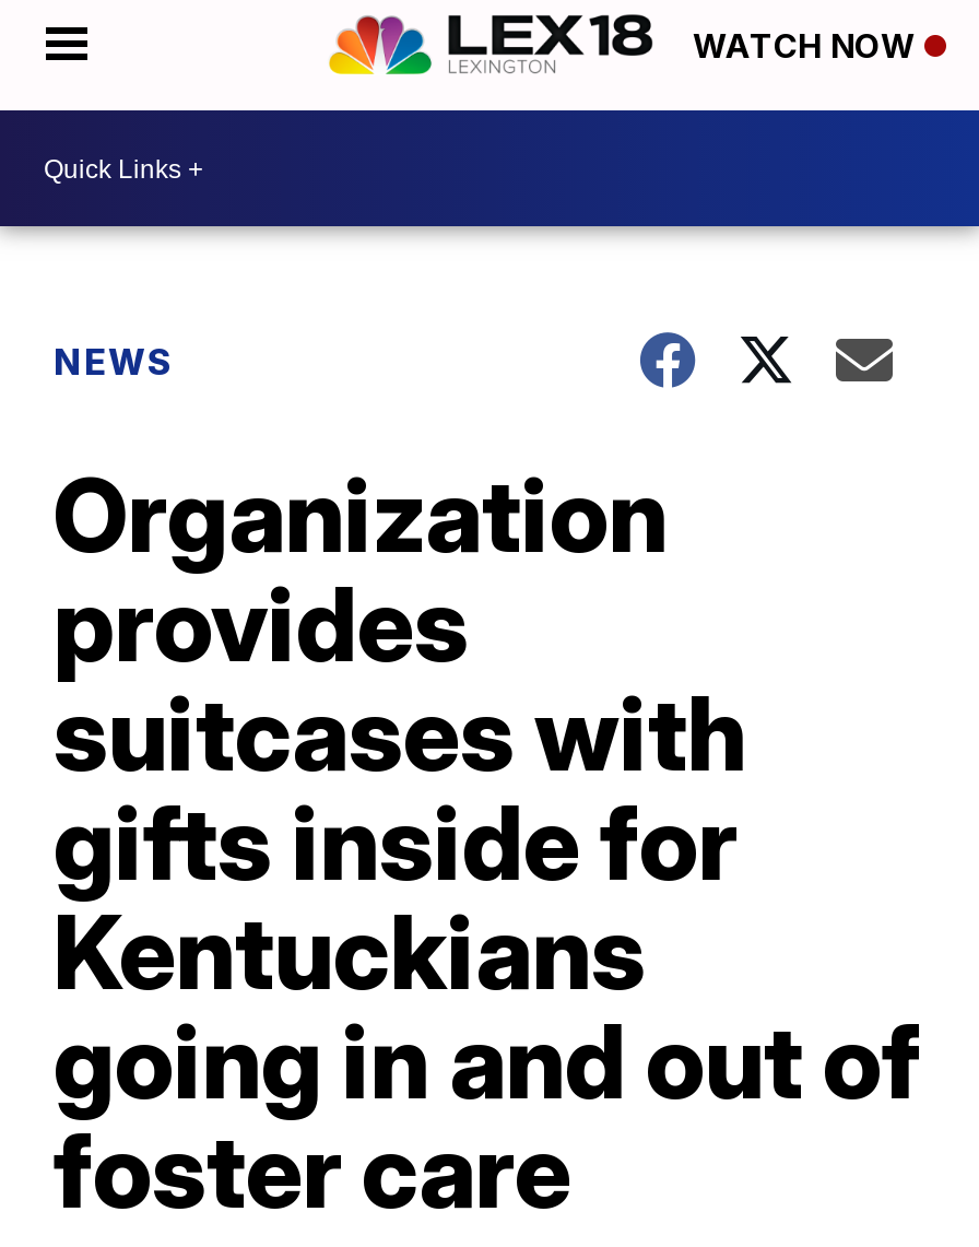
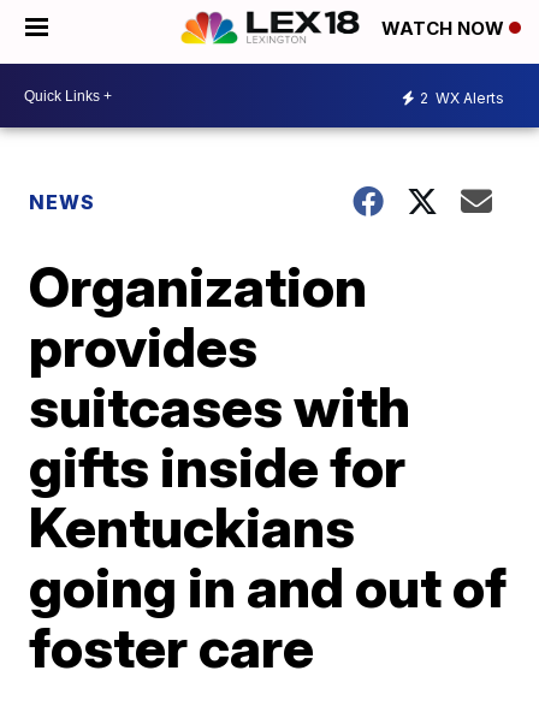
none -> [420,88,504,106] 2 WX Alerts

